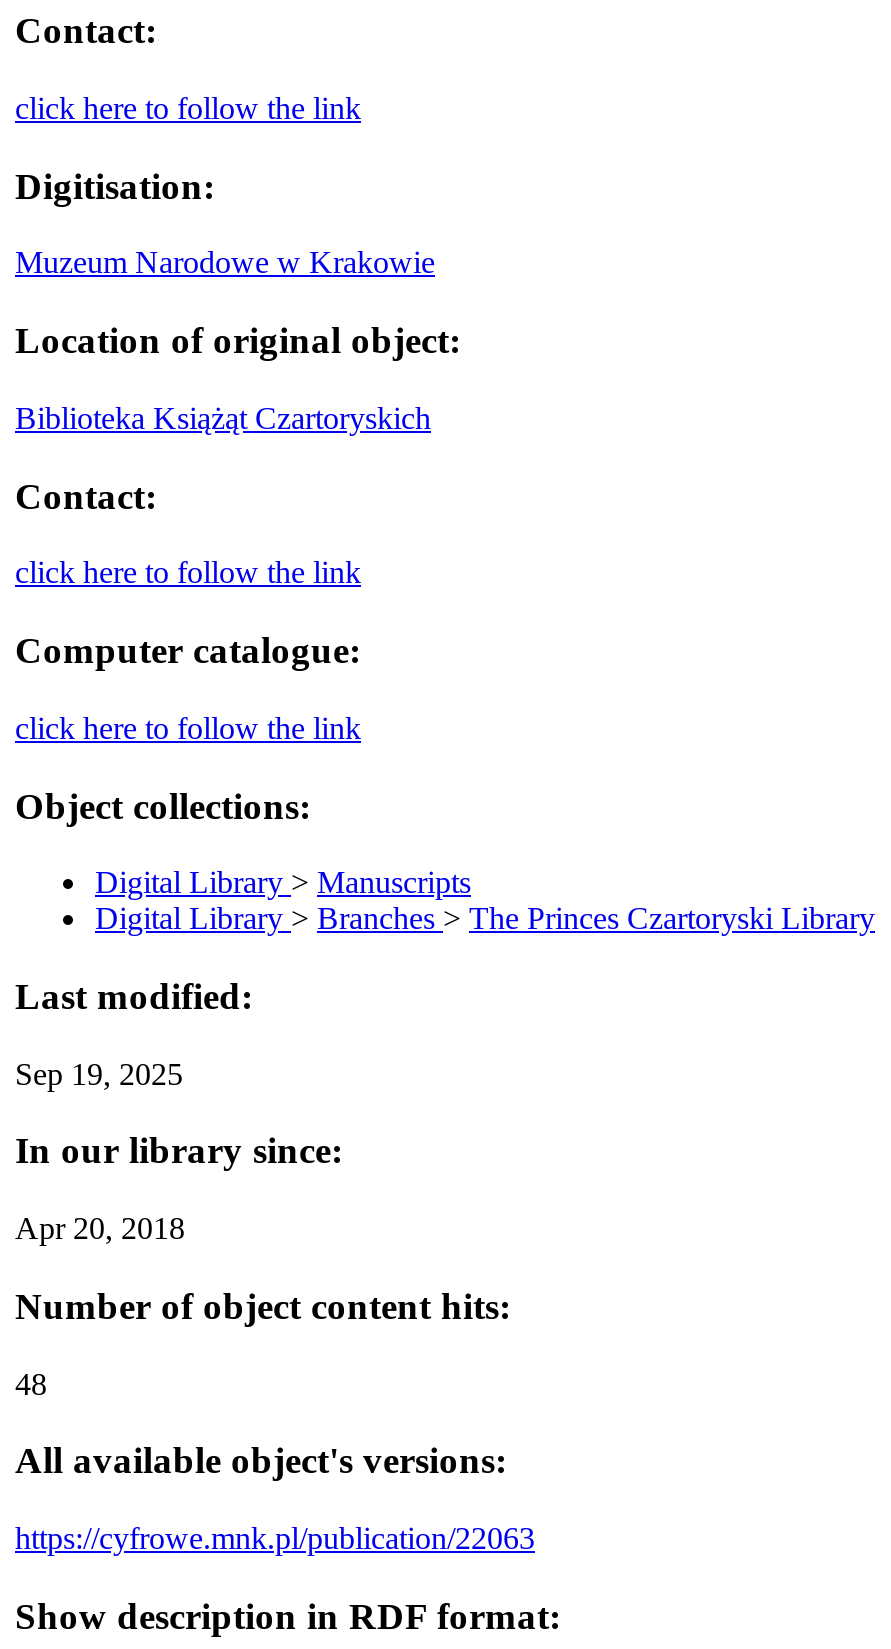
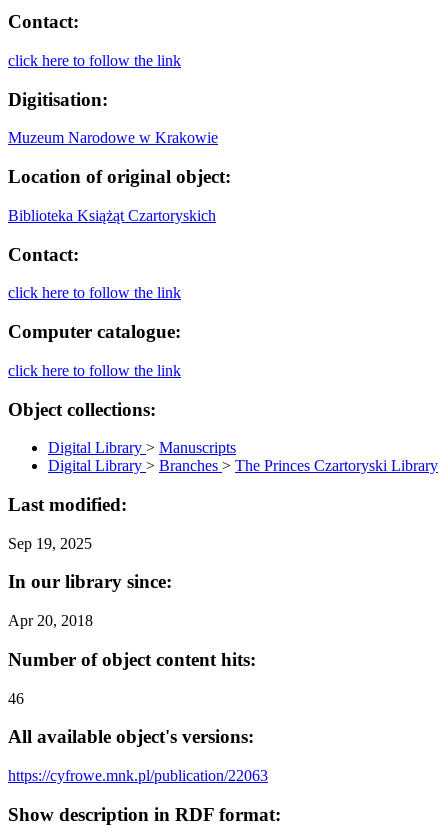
[15,1366,47,1400] 48 -> [8,689,24,706] 46

